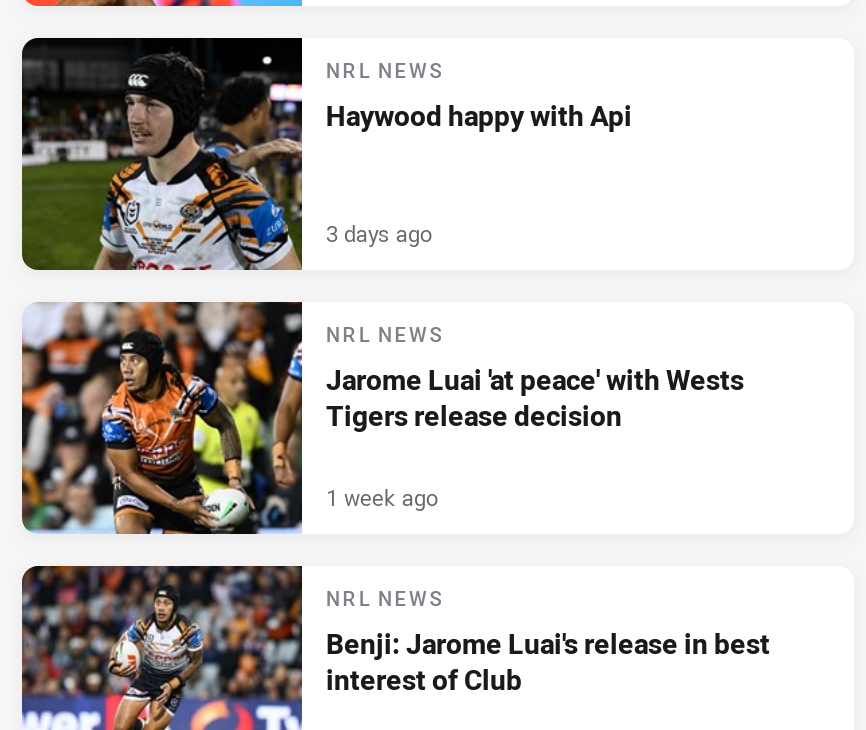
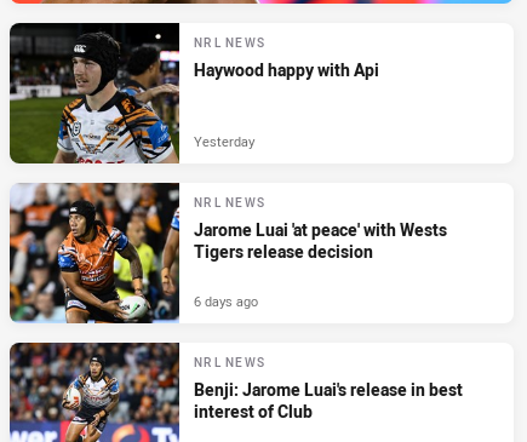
[326,218,432,248] 3 days ago -> [194,132,254,150] Yesterday
[326,482,438,512] 1 week ago -> [194,292,258,310] 6 days ago

